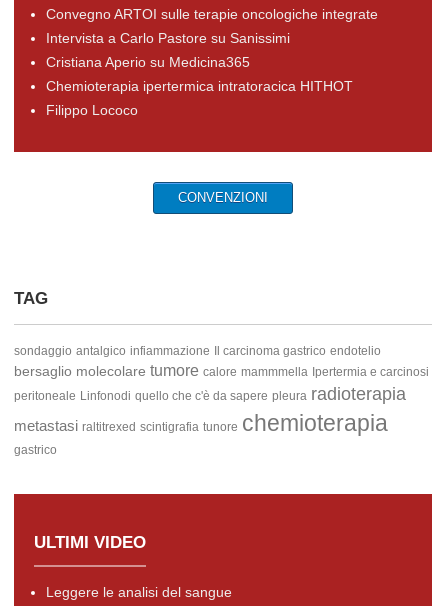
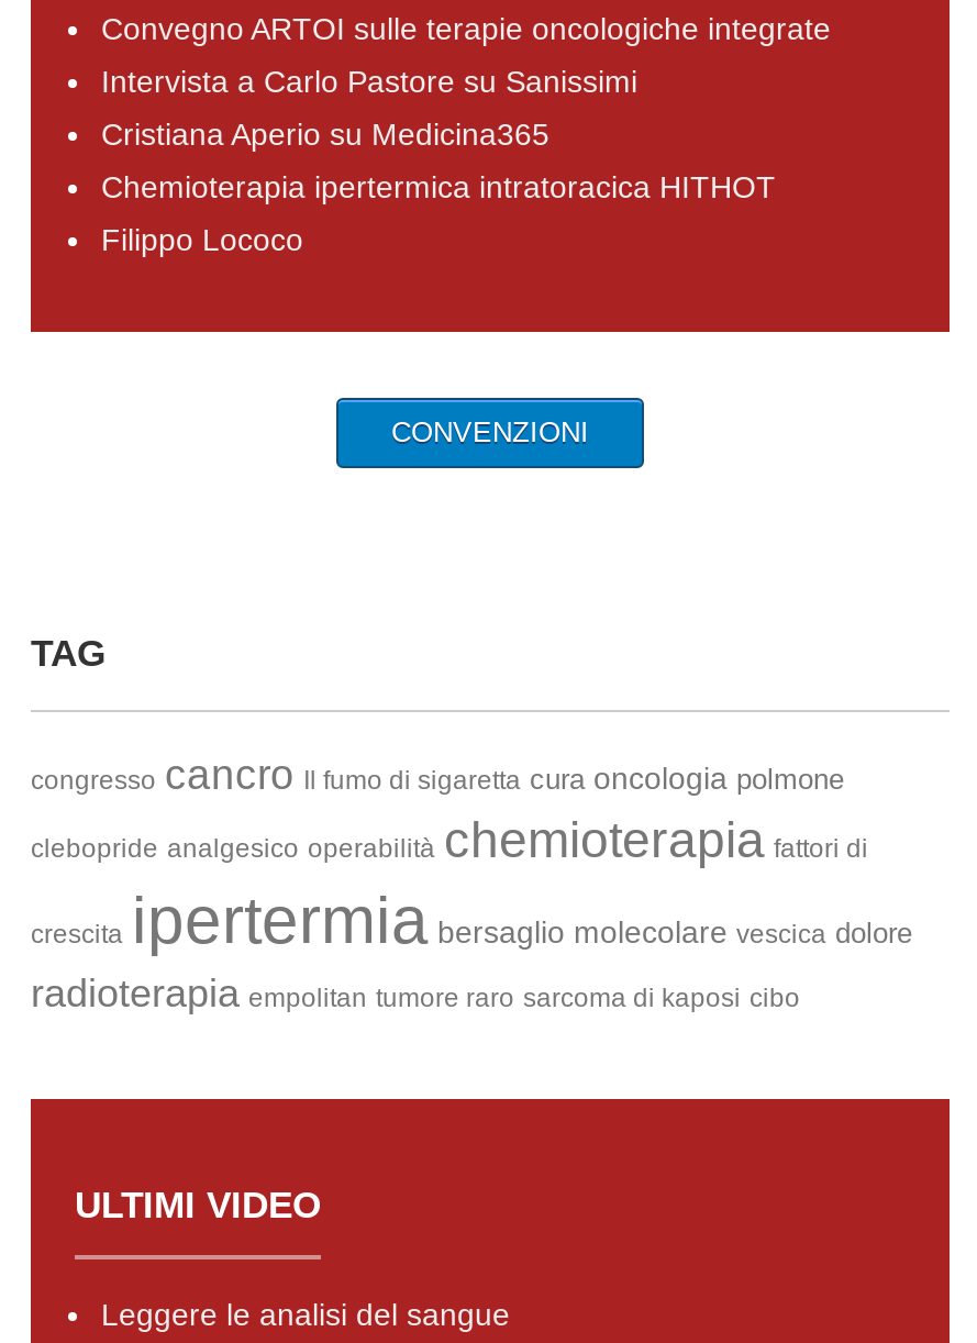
[14,344,429,457] sondaggio antalgico infiammazione Il carcinoma gastrico endotelio | bersaglio molecolare tumore calore mammmella Ipertermia e carcinosi | peritoneale Linfonodi quello che c'è da sapere pleura radioterapia | metastasi raltitrexed scintigrafia tunore chemioterapia | gastrico -> [31,752,912,1015] congresso cancro Il fumo di sigaretta cura oncologia polmone | clebopride analgesico operabilità chemioterapia fattori di | crescita ipertermia bersaglio molecolare vescica dolore | radioterapia empolitan tumore raro sarcoma di kaposi cibo

